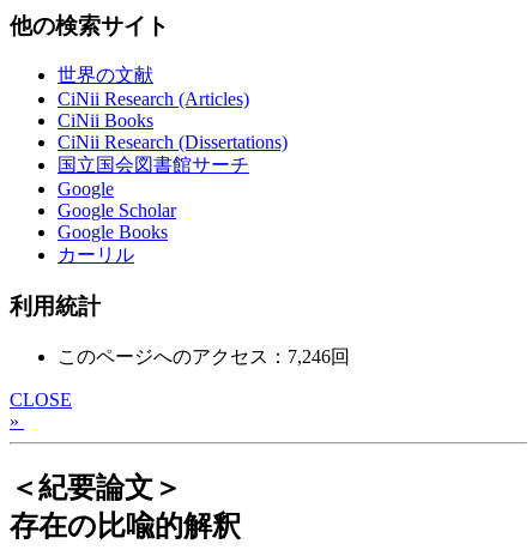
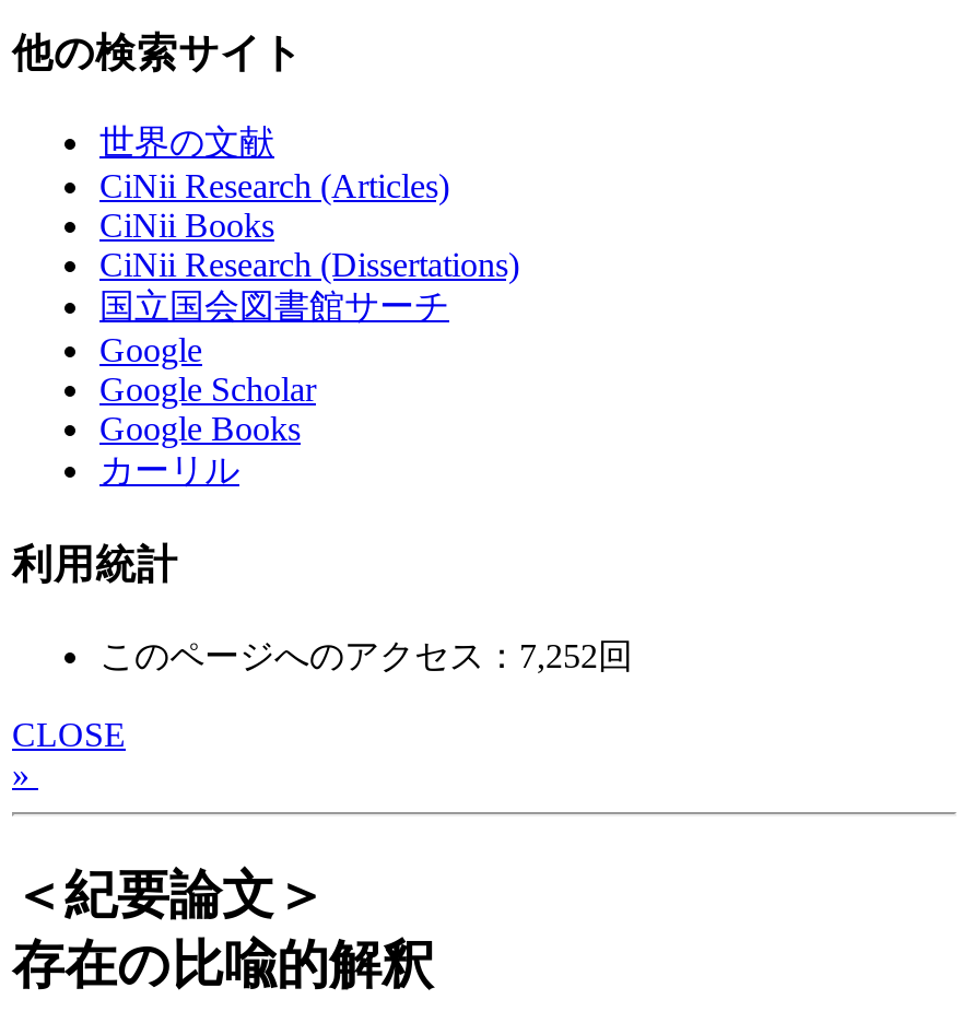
[58,346,350,366] このページへのアクセス：7,246回 -> [99,637,633,674] このページへのアクセス：7,252回

